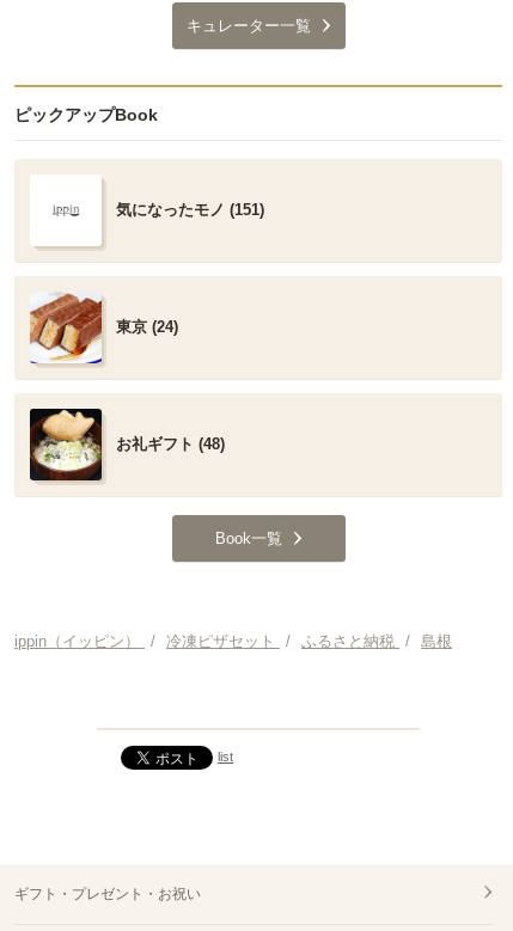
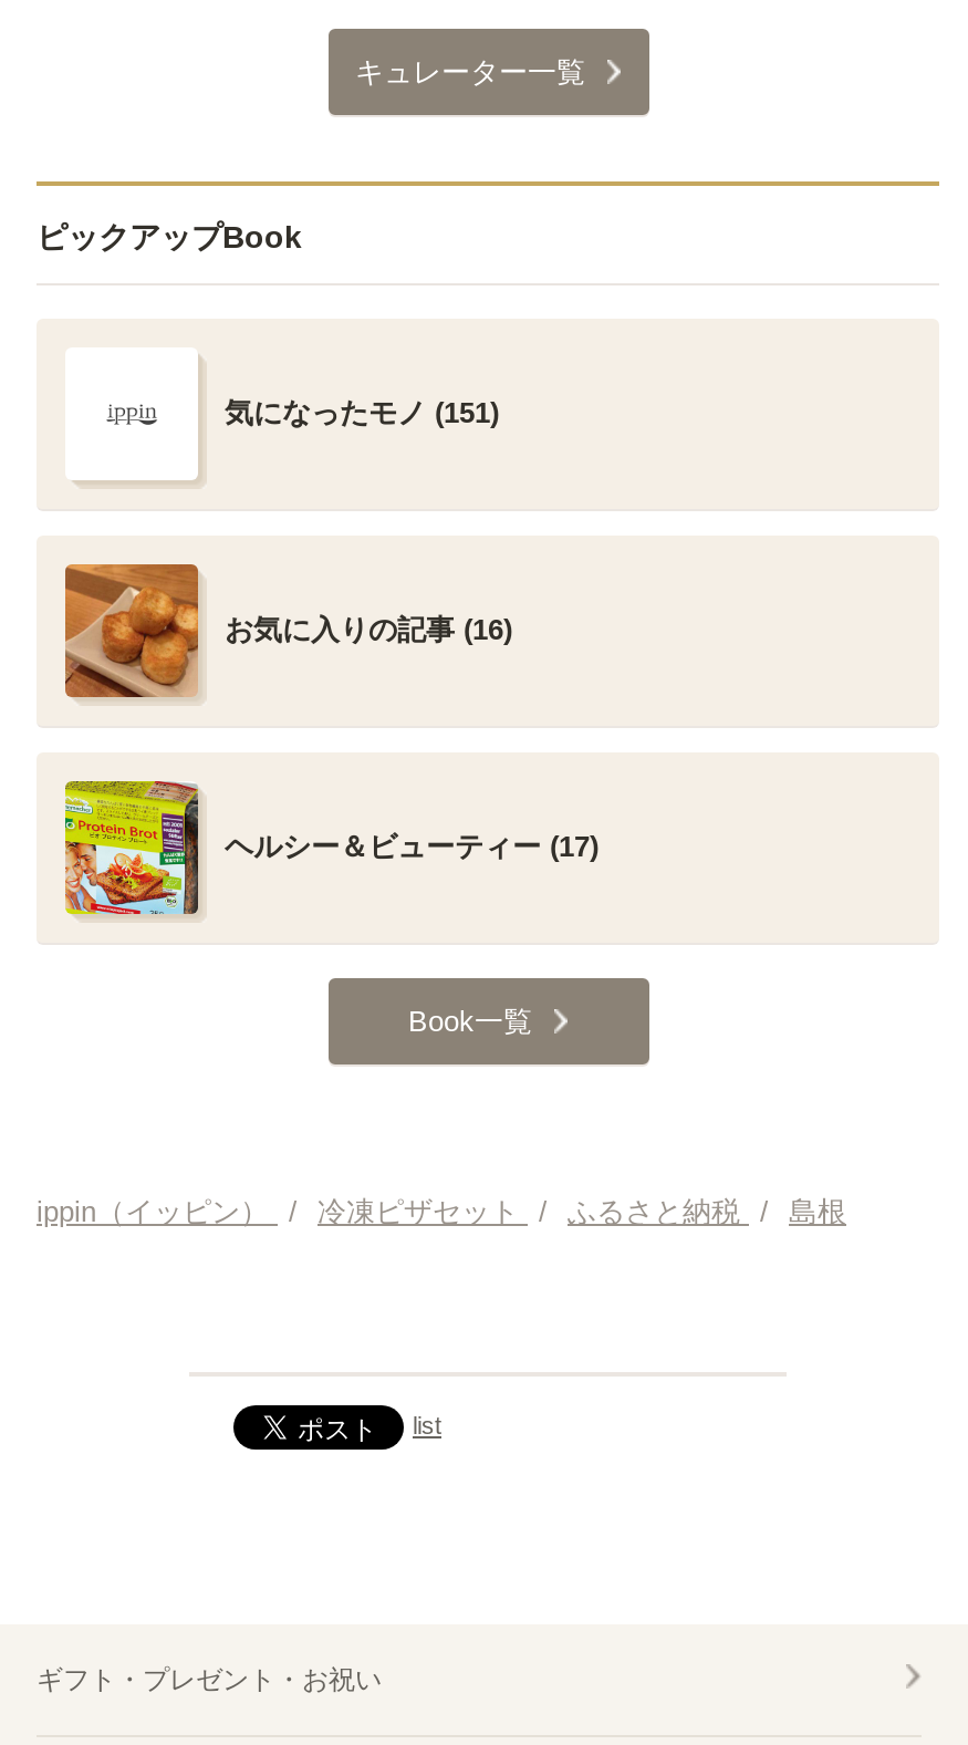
[30,292,178,365] [image] | 東京 (24) -> [63,562,512,699] [image] | お気に入りの記事 (16)
[29,408,225,482] [image] | お礼ギフト (48) -> [63,779,599,916] [image] | ヘルシー＆ビューティー (17)

